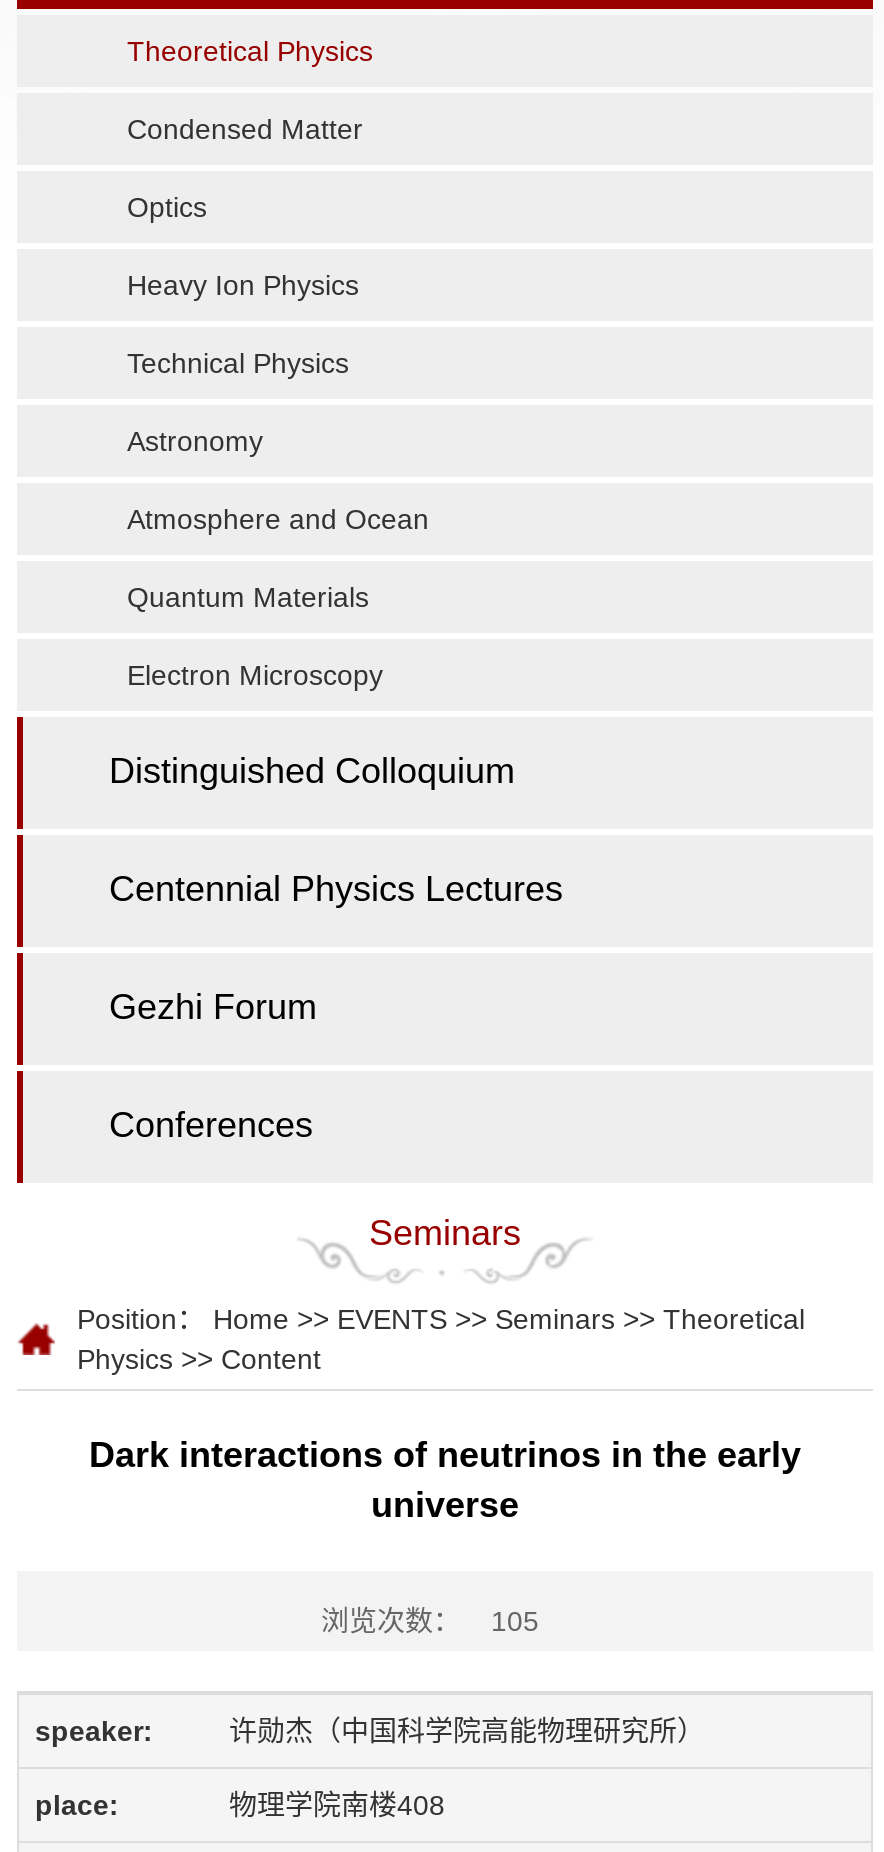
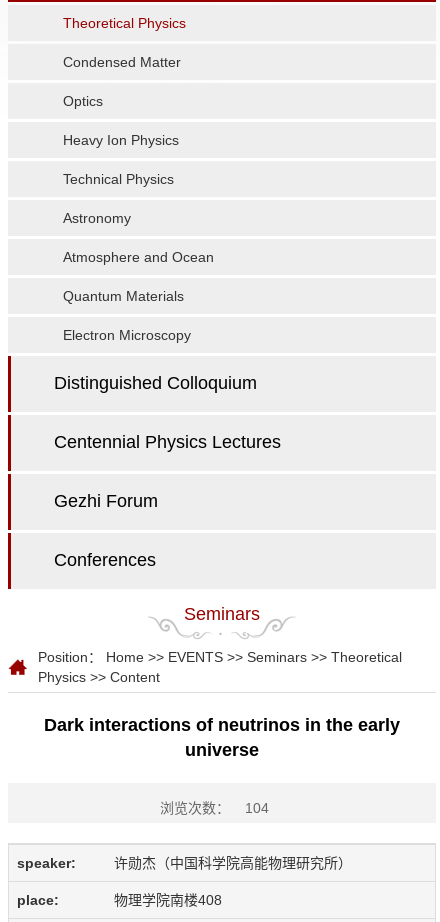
[321,1604,539,1636] 浏览次数： 105 -> [160,800,269,816] 浏览次数： 104

